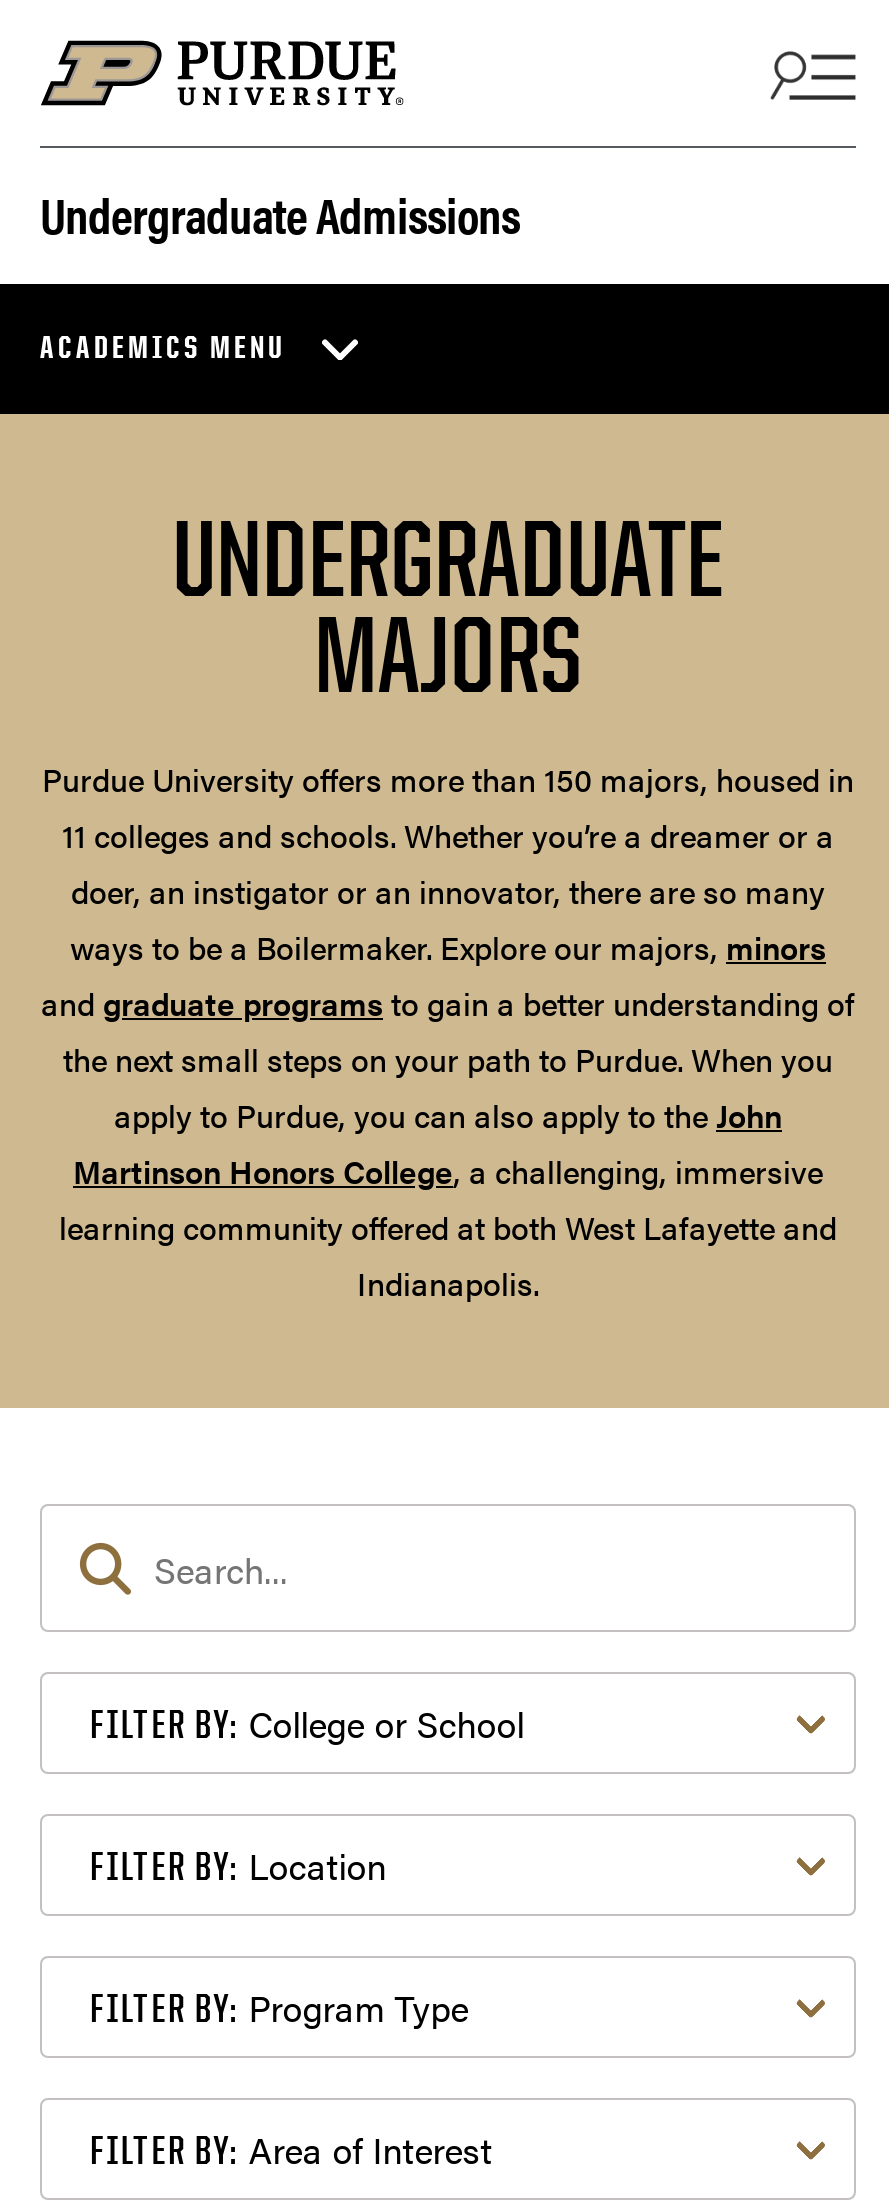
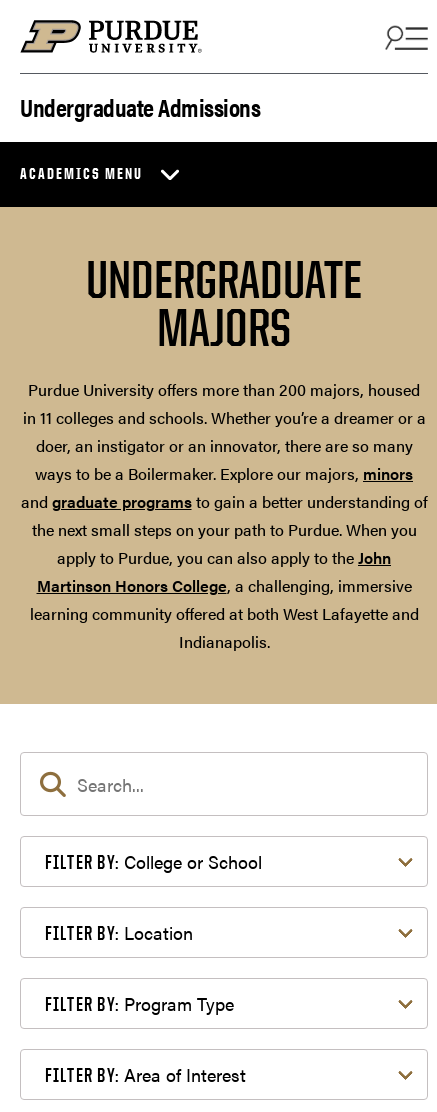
[42,756,854,858] Purdue University offers more than 150 majors, housed in | 11 colleges and schools. Whether you’re a dreamer or a -> [22,378,425,429] Purdue University offers more than 200 majors, housed | in 11 colleges and schools. Whether you’re a dreamer or a

